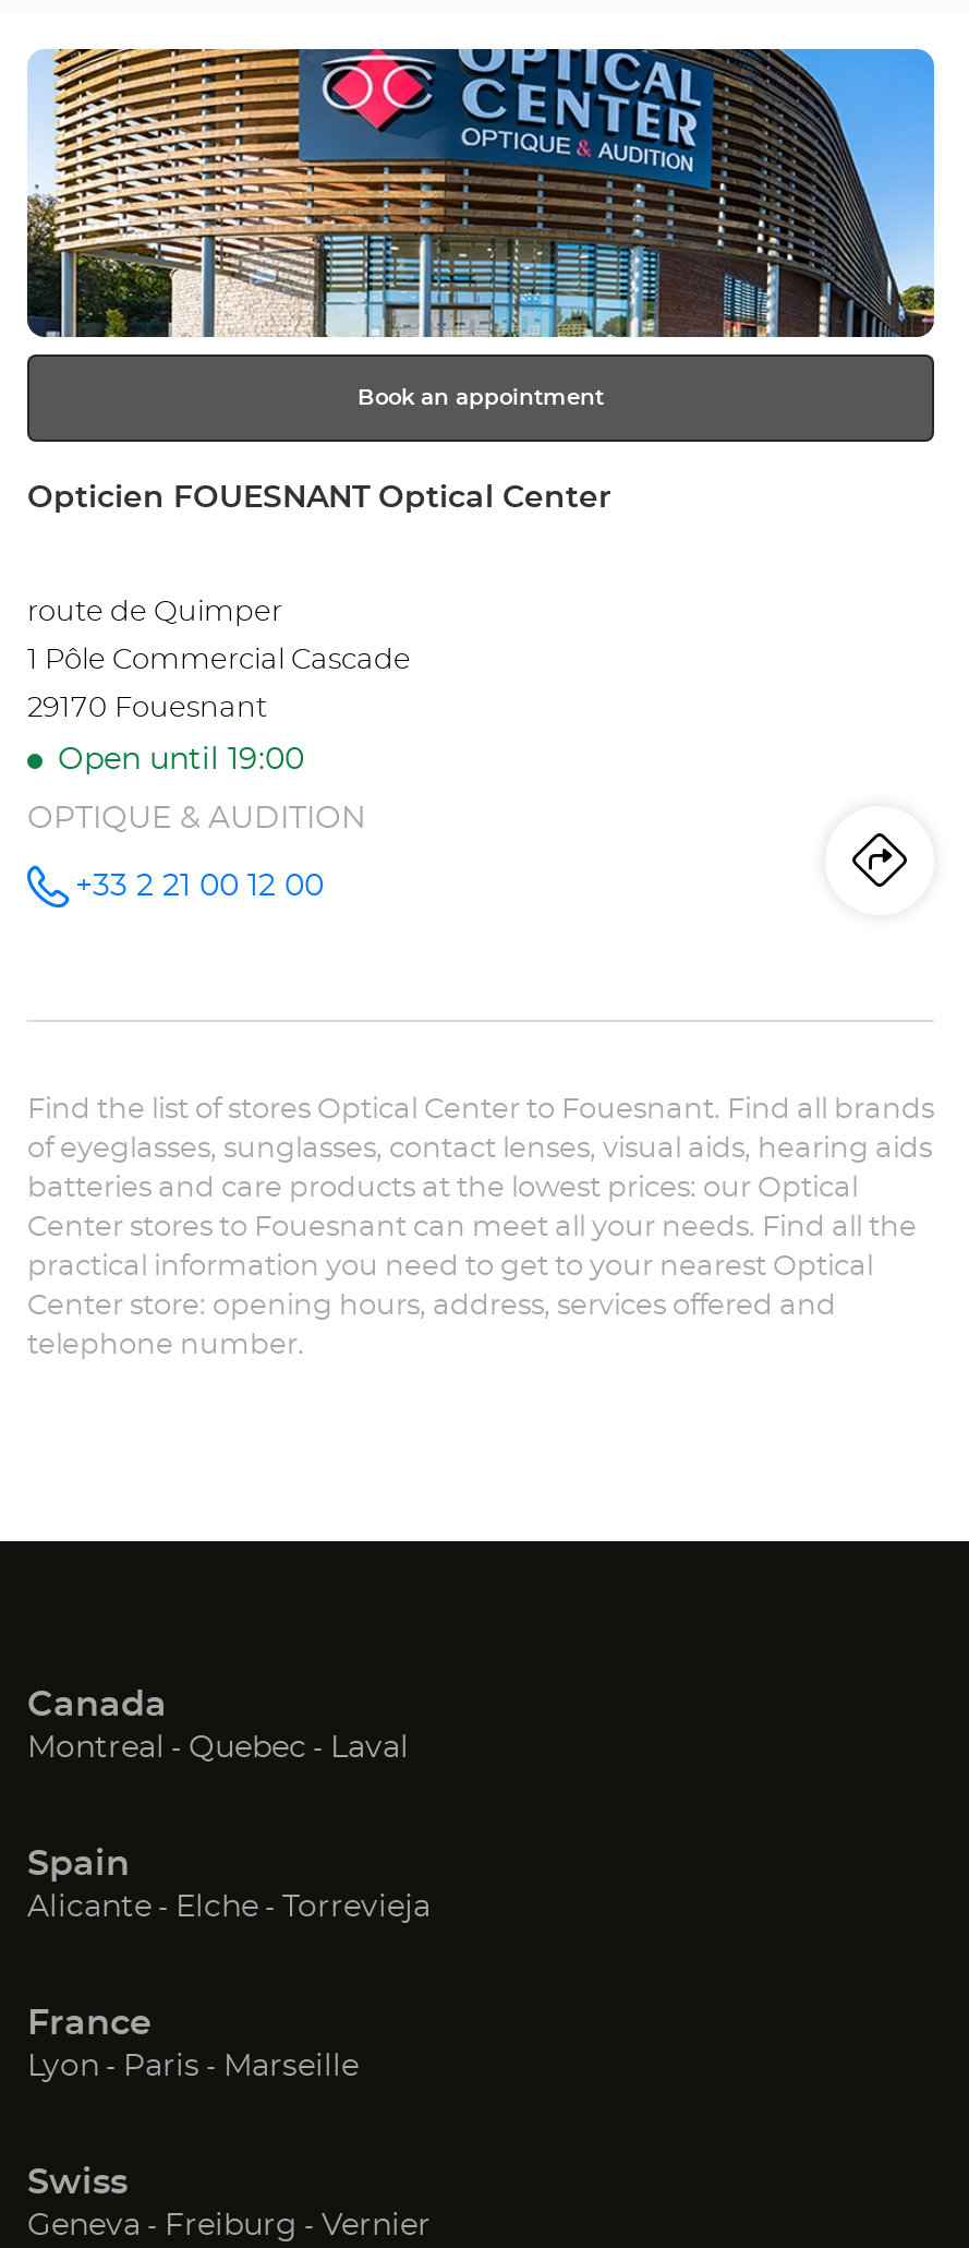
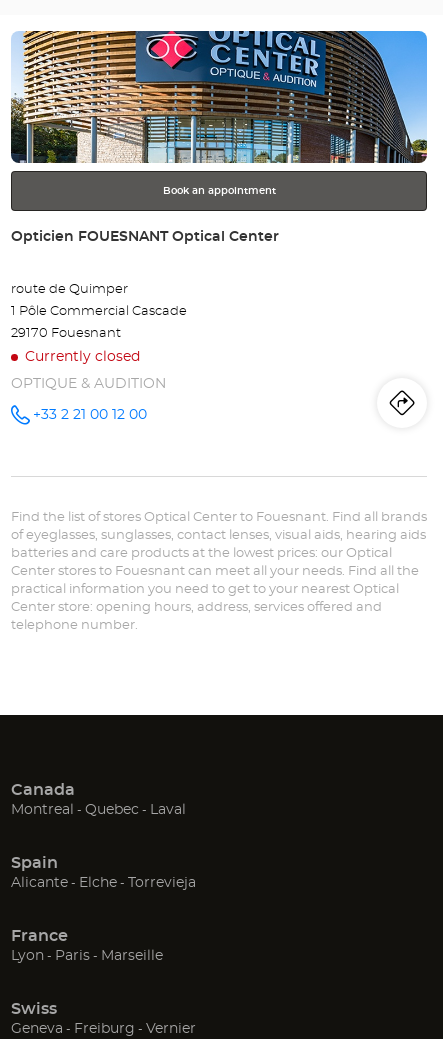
[58,744,304,775] Open until 19:00 -> [25,350,140,364] Currently closed

